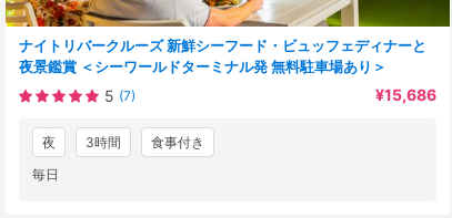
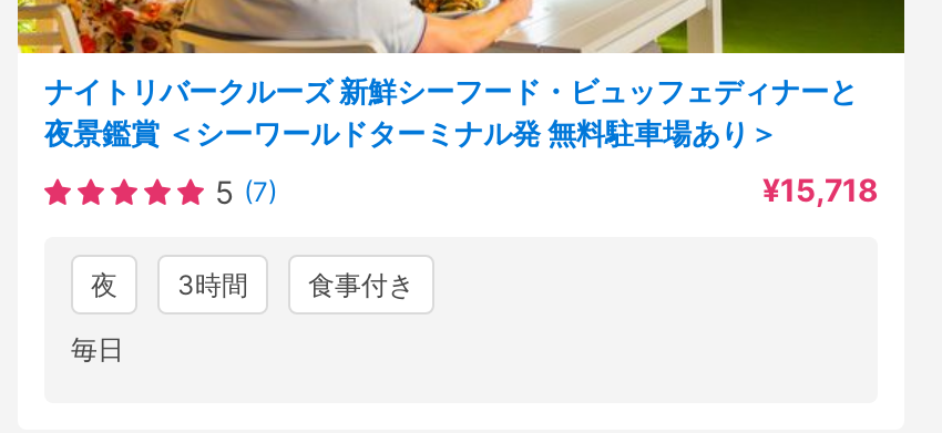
[375,85,436,104] ¥15,686 -> [762,171,878,208] ¥15,718

